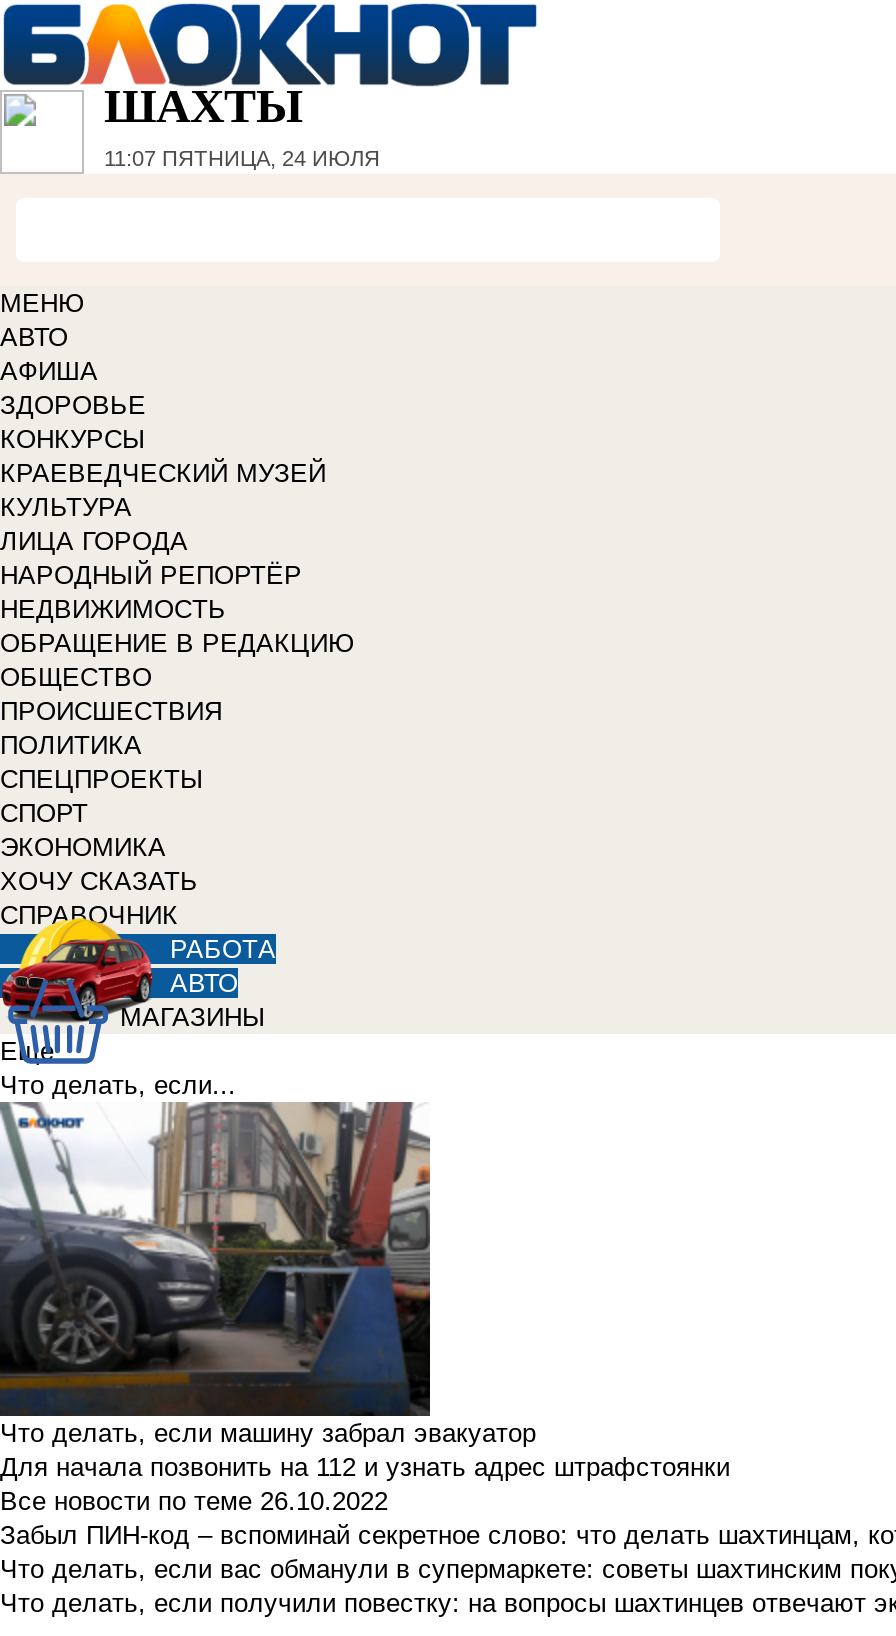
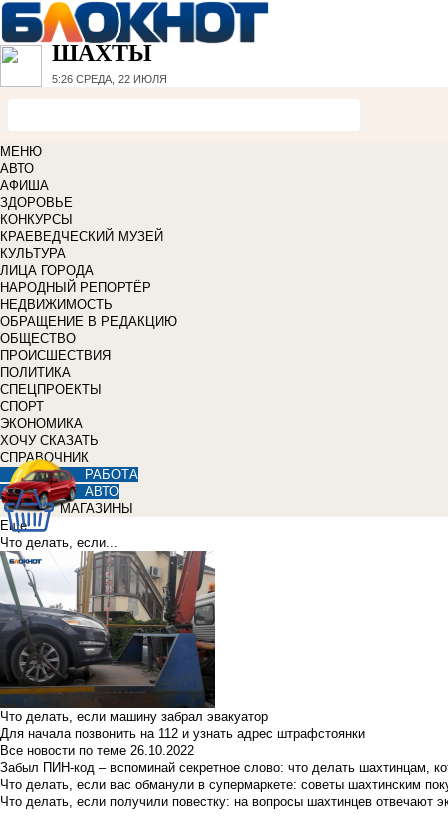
[104,147,380,171] 11:07 ПЯТНИЦА, 24 ИЮЛЯ -> [52,73,167,85] 5:26 СРЕДА, 22 ИЮЛЯ

